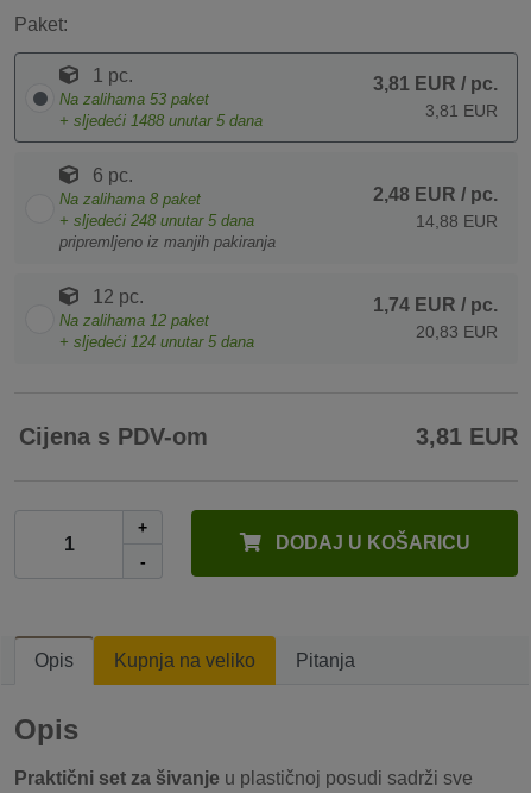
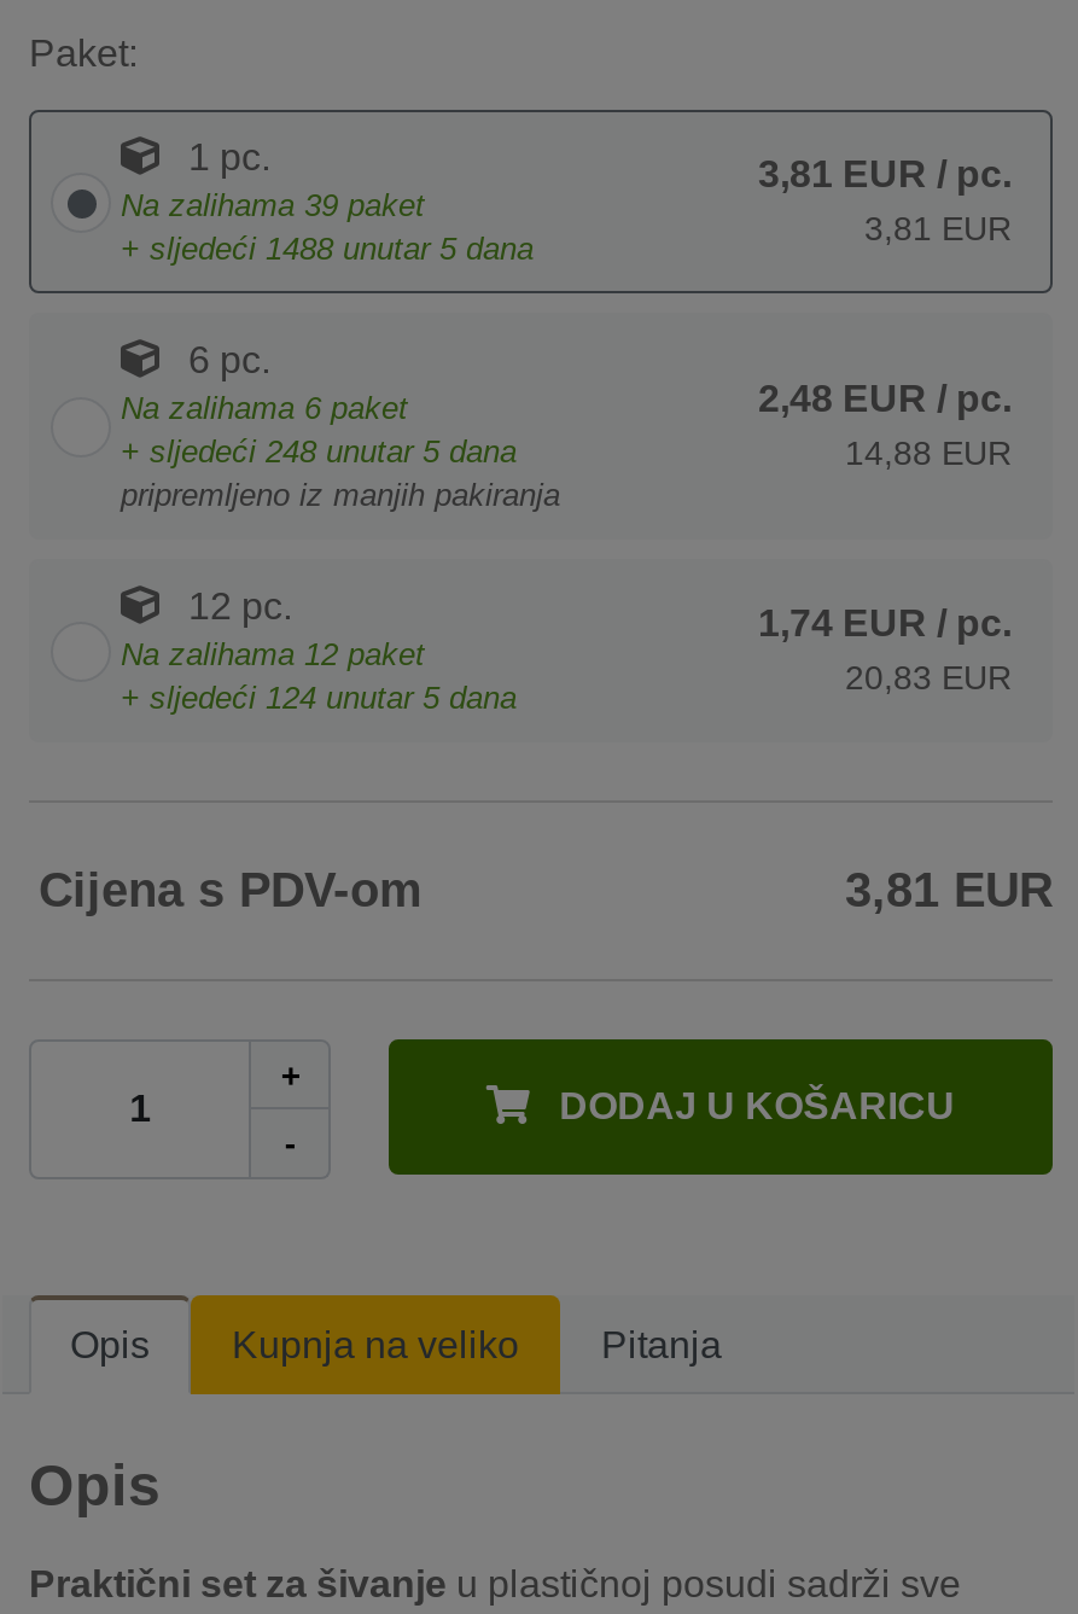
[59,90,209,108] Na zalihama 53 paket -> [121,187,425,223] Na zalihama 39 paket
[59,190,201,208] Na zalihama 8 paket -> [121,390,408,426] Na zalihama 6 paket

